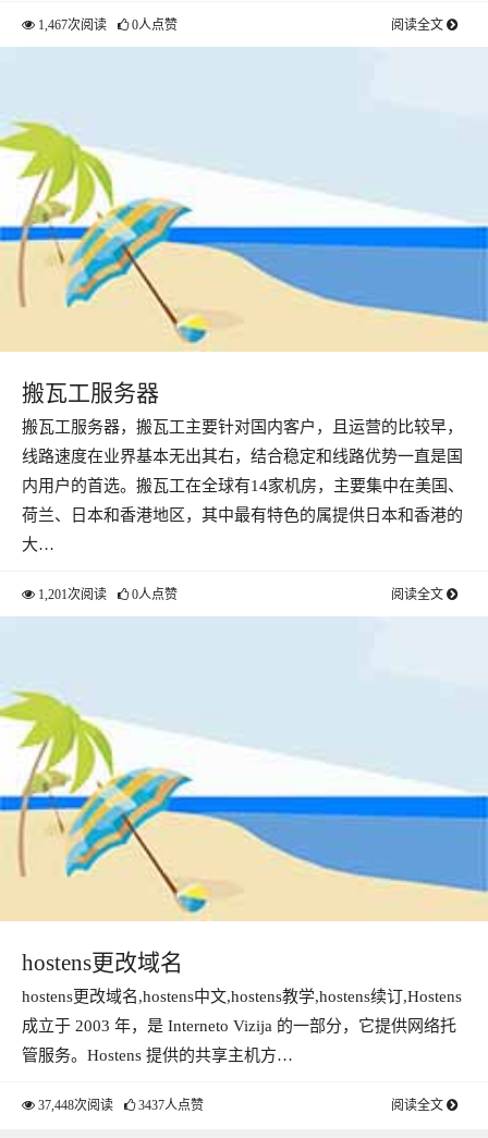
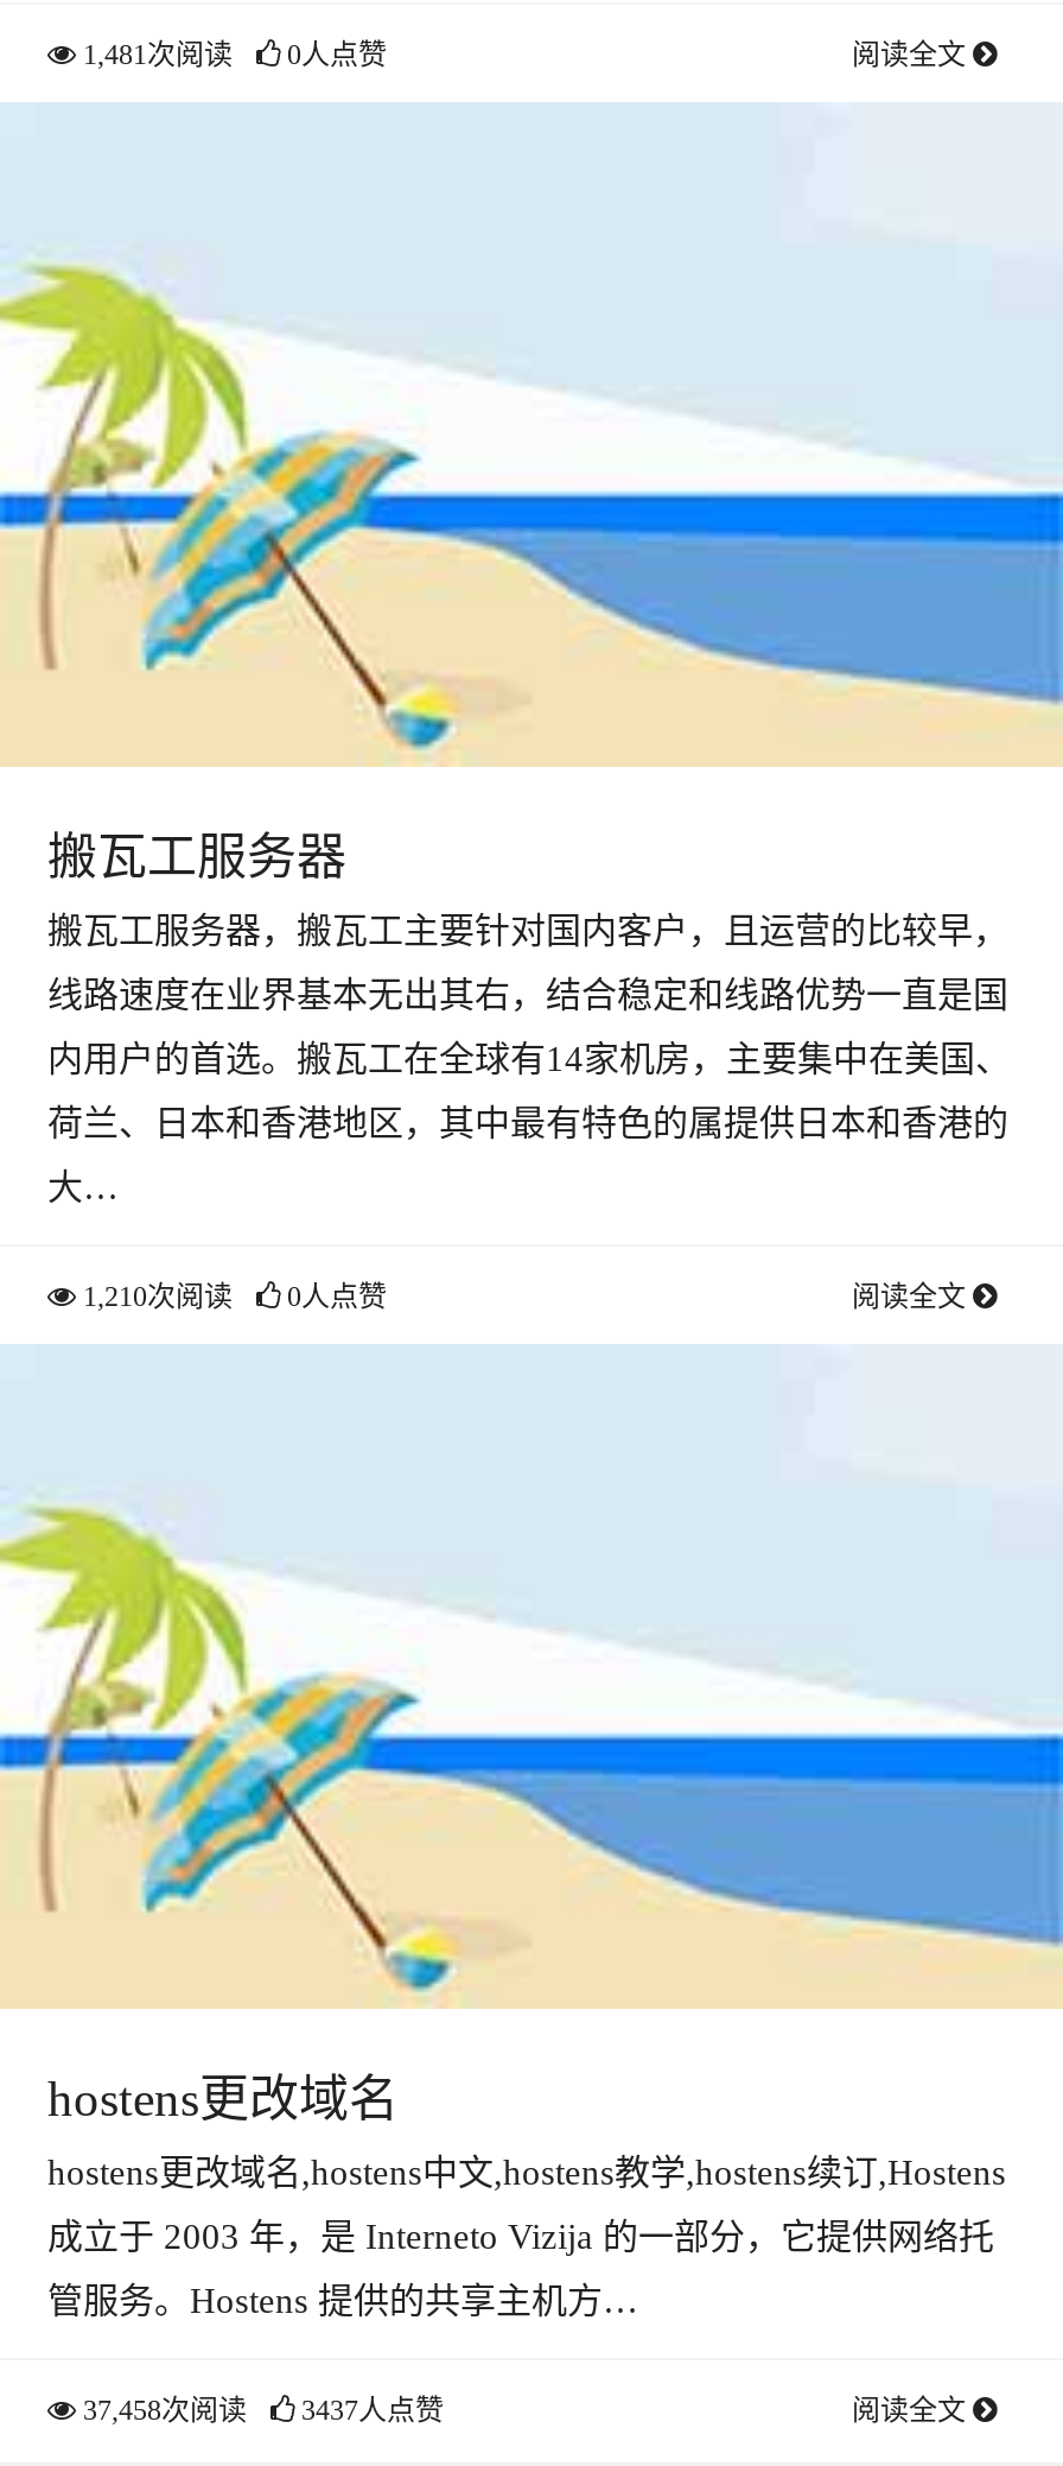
[35,18,178,33] 1,467次阅读 0人点赞 -> [76,39,387,72] 1,481次阅读 0人点赞
[35,588,178,603] 1,201次阅读 0人点赞 -> [76,1281,387,1314] 1,210次阅读 0人点赞
[35,1098,204,1113] 37,448次阅读 3437人点赞 -> [76,2395,444,2428] 37,458次阅读 3437人点赞

